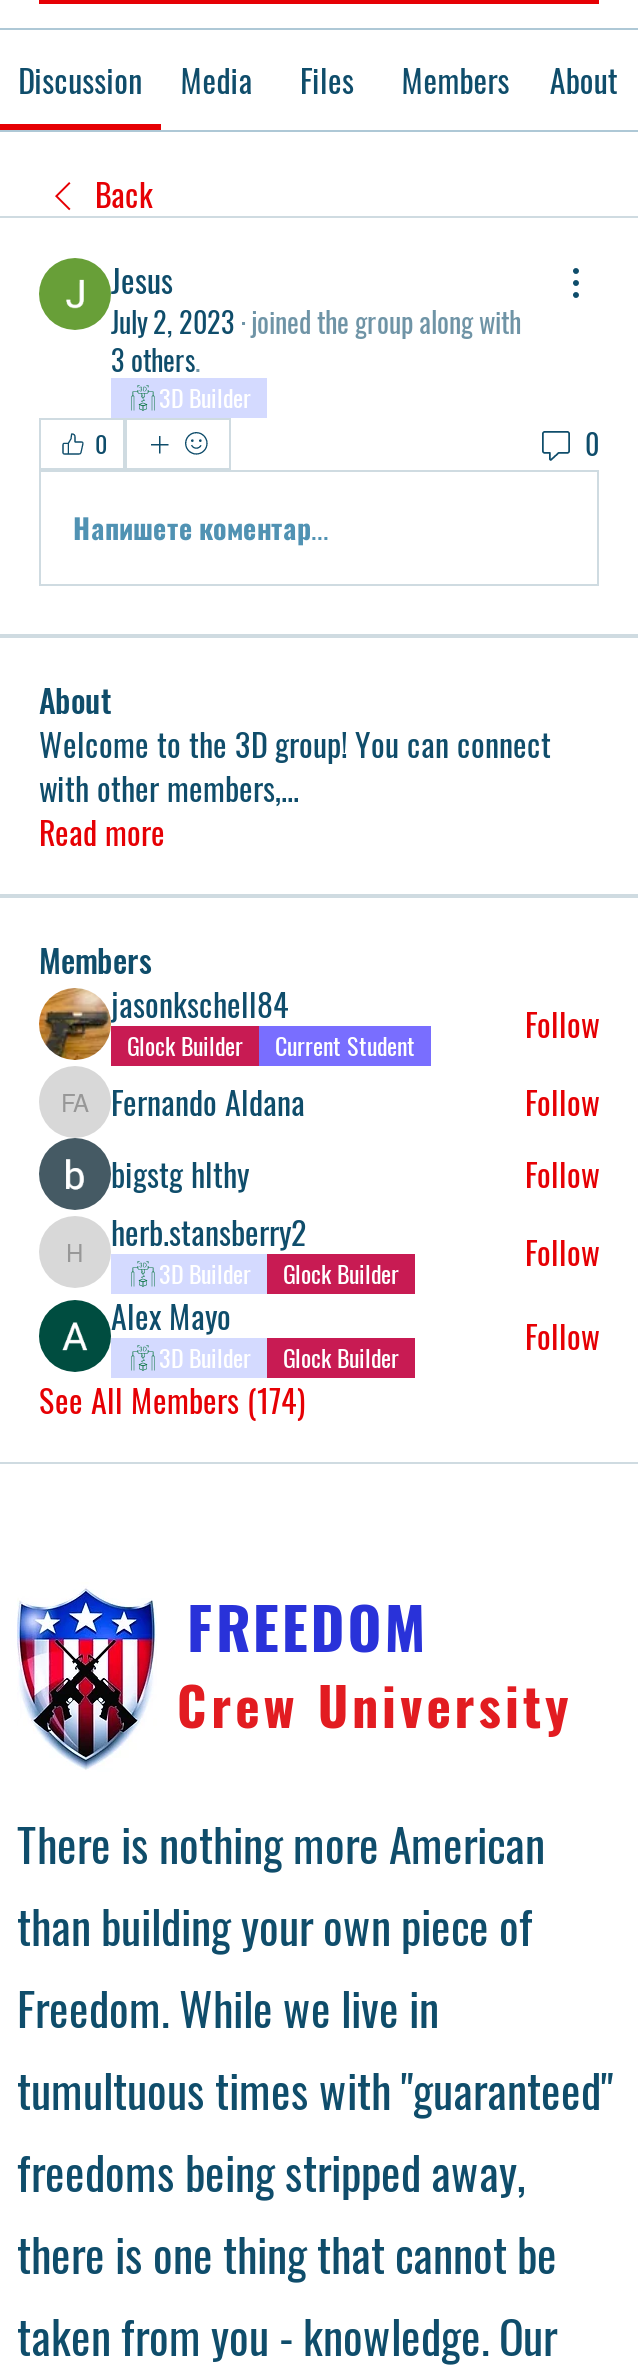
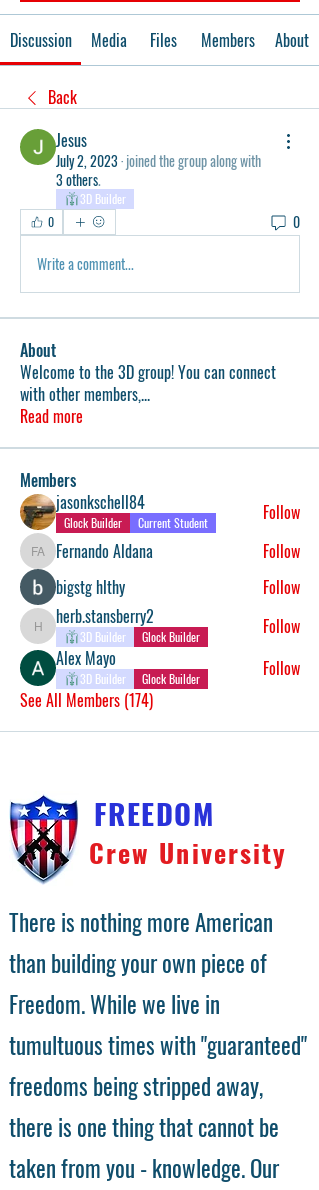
[73,506,329,548] Напишете коментар... -> [37,253,134,274] Write a comment...

